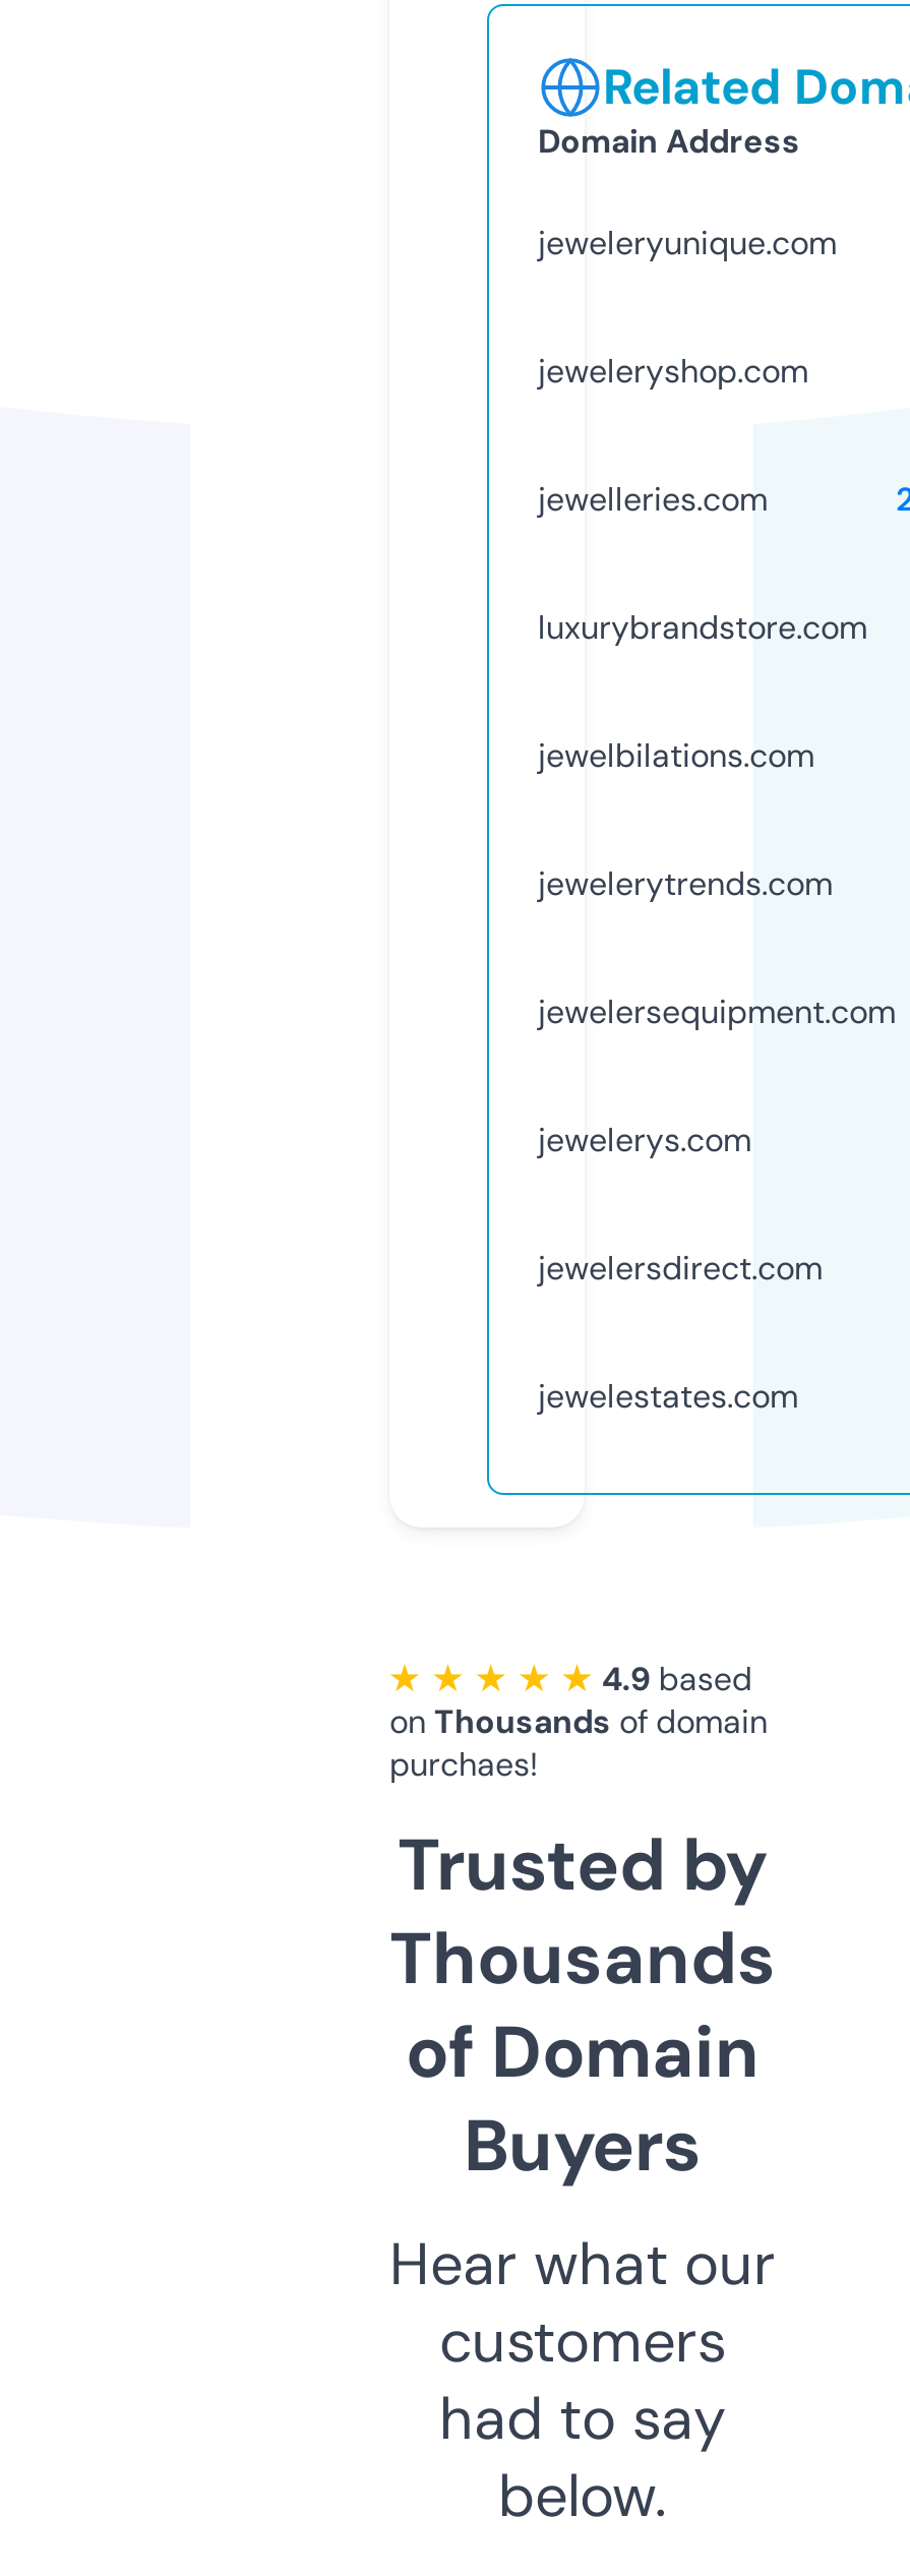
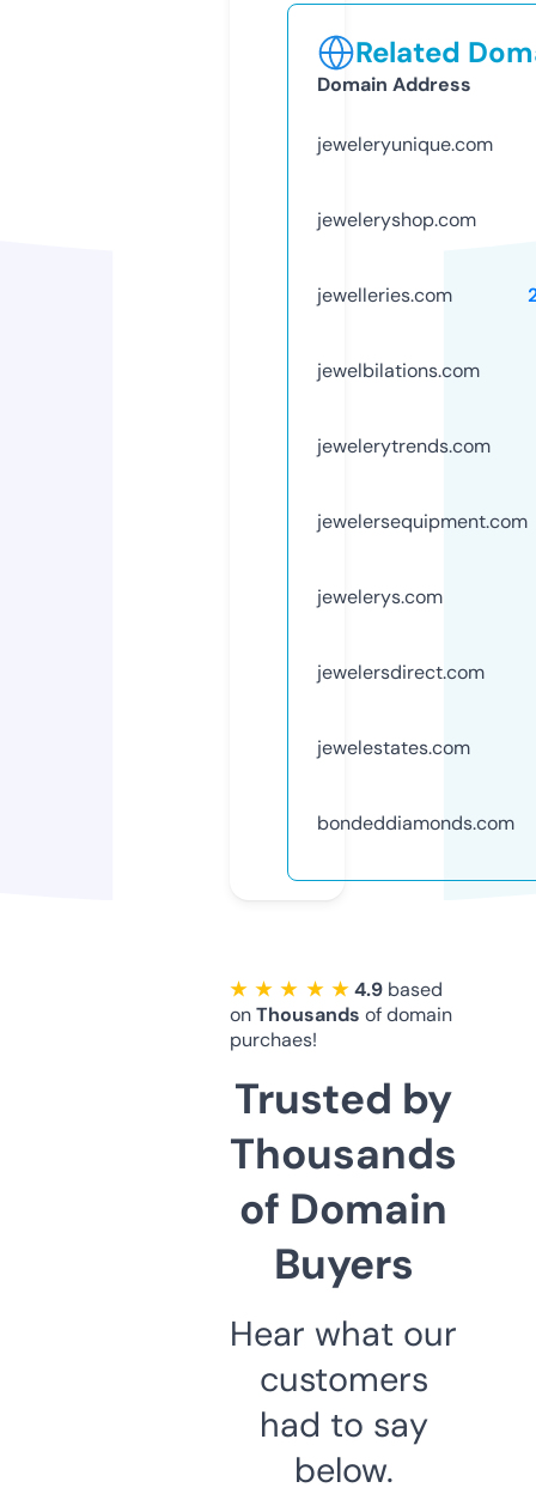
[538,606,867,648] luxurybrandstore.com -> none
moved [538,734,896,1417] -> [317,358,528,760]: jewelbilations.com | jewelerytrends.com | jewelersequipment.com | jewelerys.com | jewelersdirect.com | jewelestates.com
none -> [317,810,514,835] bondeddiamonds.com

